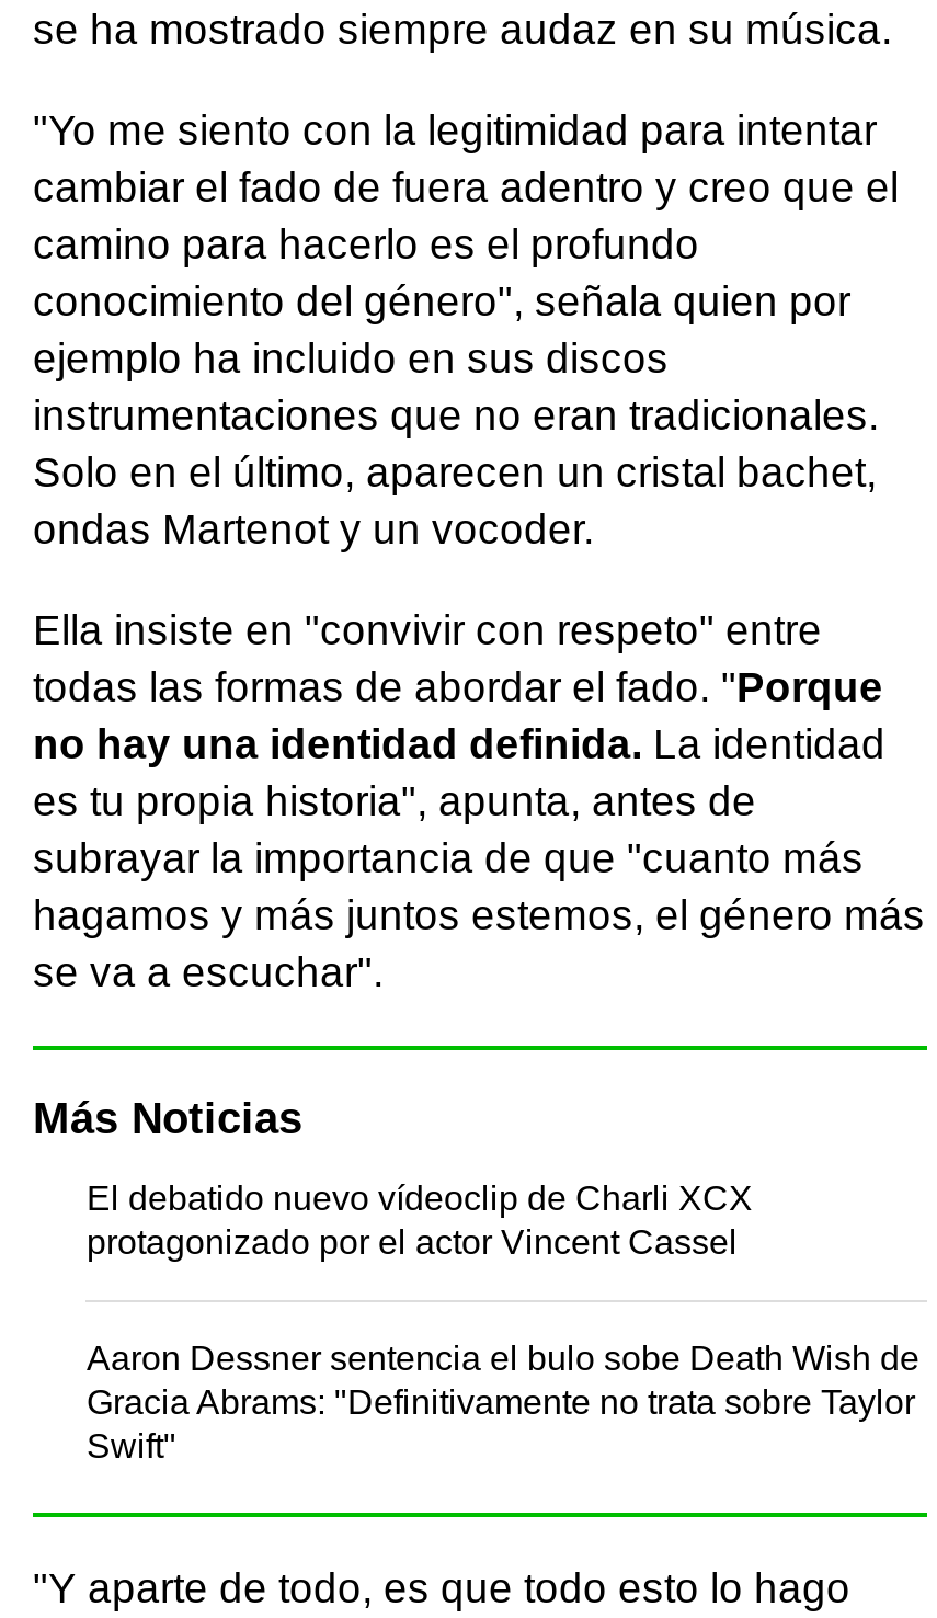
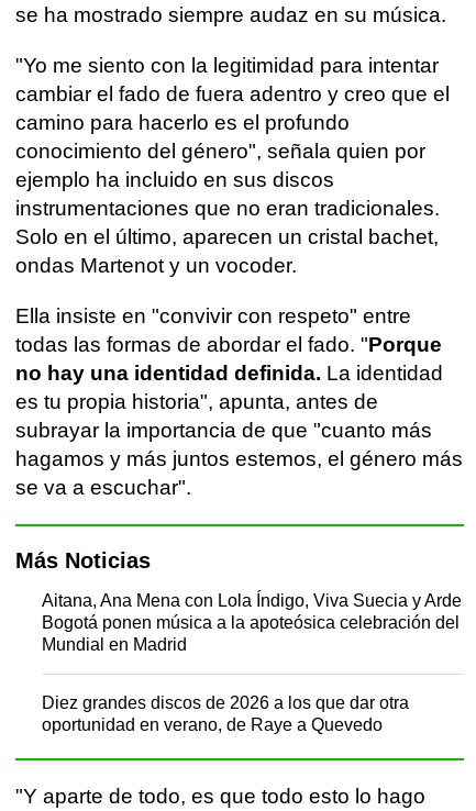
[87,1180,753,1261] El debatido nuevo vídeoclip de Charli XCX | protagonizado por el actor Vincent Cassel -> [42,591,462,654] Aitana, Ana Mena con Lola Índigo, Viva Suecia y Arde | Bogotá ponen música a la apoteósica celebración del | Mundial en Madrid
[87,1340,919,1465] Aaron Dessner sentencia el bulo sobe Death Wish de | Gracia Abrams: "Definitivamente no trata sobre Taylor | Swift" -> [42,693,409,734] Diez grandes discos de 2026 a los que dar otra | oportunidad en verano, de Raye a Quevedo

